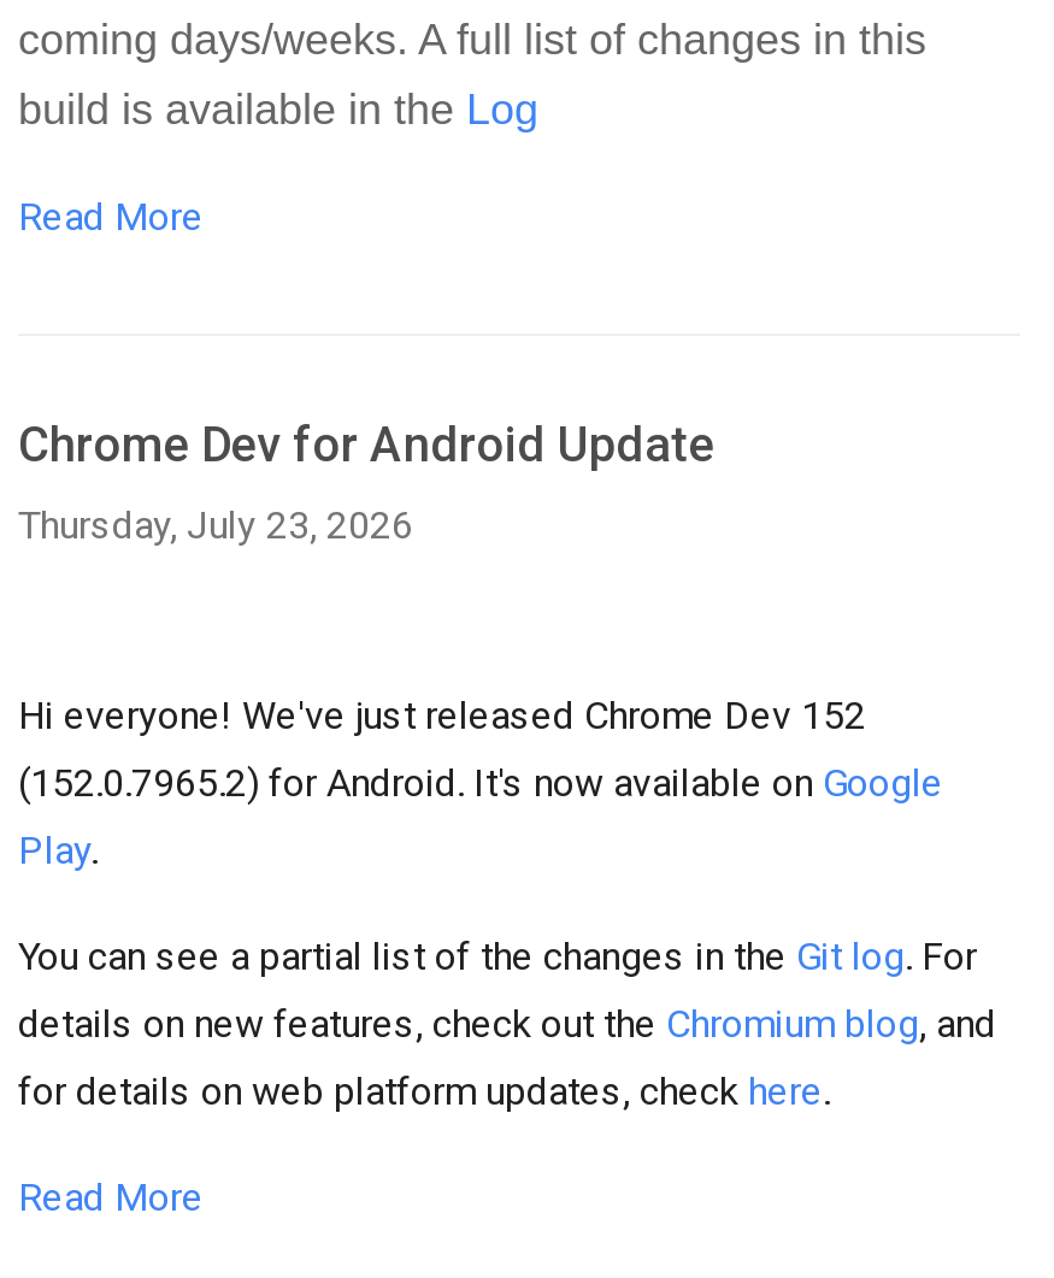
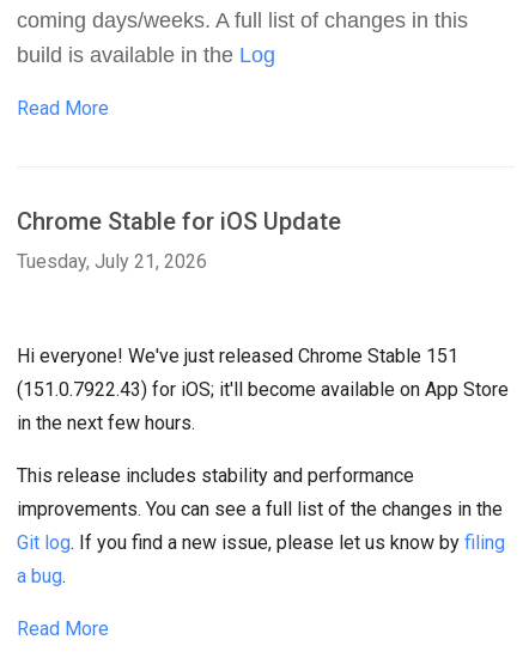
[18,416,714,548] Chrome Dev for Android Update | Thursday, July 23, 2026 -> [17,207,341,273] Chrome Stable for iOS Update | Tuesday, July 21, 2026
[18,693,996,1114] Hi everyone! We've just released Chrome Dev 152 | (152.0.7965.2) for Android. It's now available on Google | Play. | You can see a partial list of the changes in the Git log. For | details on new features, check out the Chromium blog, and | for details on web platform updates, check here. -> [17,345,509,587] Hi everyone! We've just released Chrome Stable 151 | (151.0.7922.43) for iOS; it'll become available on App Store | in the next few hours. | This release includes stability and performance | improvements. You can see a full list of the changes in the | Git log. If you find a new issue, please let us know by filing | a bug.

